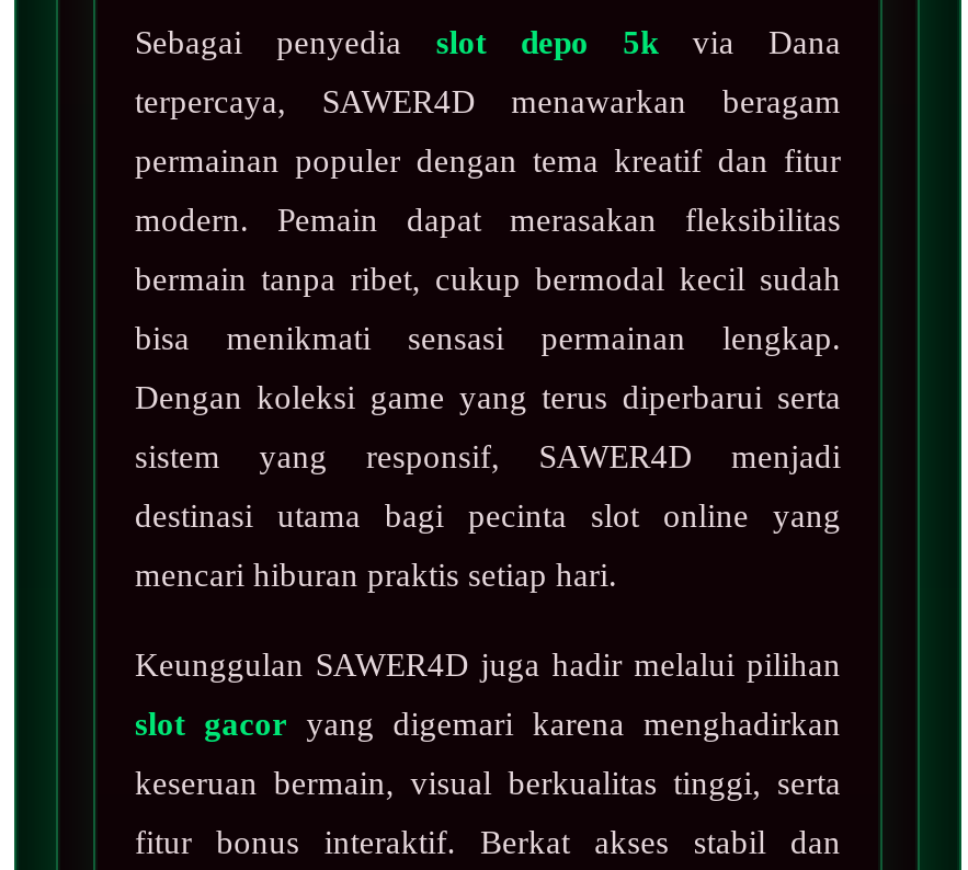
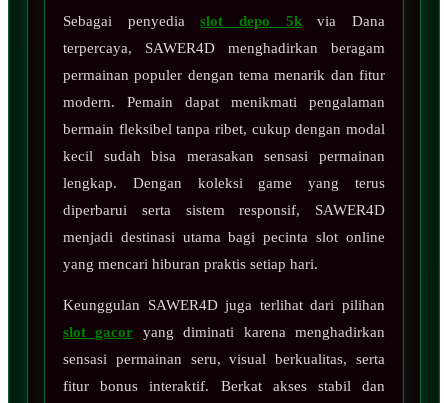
[135,85,841,120] terpercaya, SAWER4D menawarkan beragam -> [63,40,385,56] terpercaya, SAWER4D menghadirkan beragam
[135,144,841,179] permainan populer dengan tema kreatif dan fitur -> [63,67,385,83] permainan populer dengan tema menarik dan fitur
[135,203,841,238] modern. Pemain dapat merasakan fleksibilitas -> [63,94,385,110] modern. Pemain dapat menikmati pengalaman
[135,263,841,298] bermain tanpa ribet, cukup bermodal kecil sudah -> [63,121,385,137] bermain fleksibel tanpa ribet, cukup dengan modal
[135,322,841,357] bisa menikmati sensasi permainan lengkap. -> [63,148,385,164] kecil sudah bisa merasakan sensasi permainan
[135,381,841,416] Dengan koleksi game yang terus diperbarui serta -> [63,175,385,191] lengkap. Dengan koleksi game yang terus
[135,440,841,475] sistem yang responsif, SAWER4D menjadi -> [63,202,385,218] diperbarui serta sistem responsif, SAWER4D
[135,499,841,534] destinasi utama bagi pecinta slot online yang -> [63,229,385,245] menjadi destinasi utama bagi pecinta slot online
[135,558,617,593] mencari hiburan praktis setiap hari. -> [63,256,318,272] yang mencari hiburan praktis setiap hari.
[135,648,841,683] Keunggulan SAWER4D juga hadir melalui pilihan -> [63,297,385,313] Keunggulan SAWER4D juga terlihat dari pilihan
[135,707,841,742] slot gacor yang digemari karena menghadirkan -> [63,324,385,340] slot gacor yang diminati karena menghadirkan
[135,767,841,802] keseruan bermain, visual berkualitas tinggi, serta -> [63,351,385,367] sensasi permainan seru, visual berkualitas, serta

